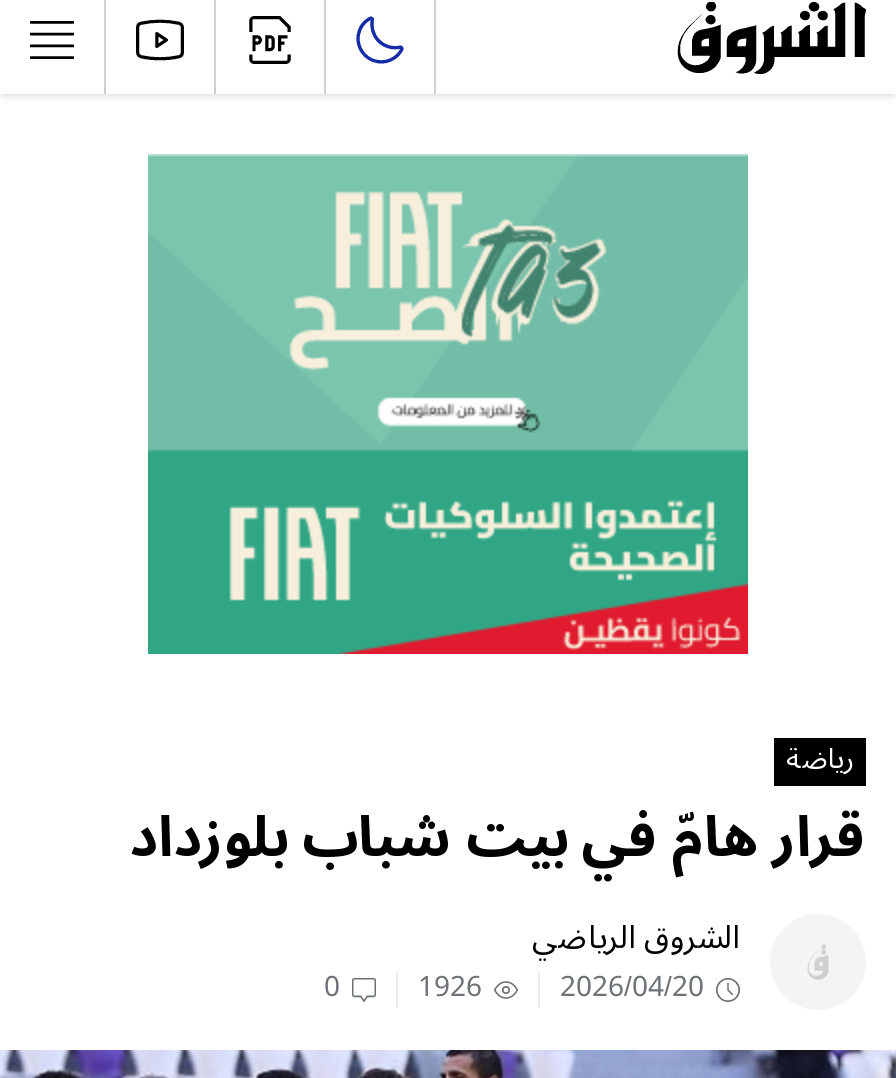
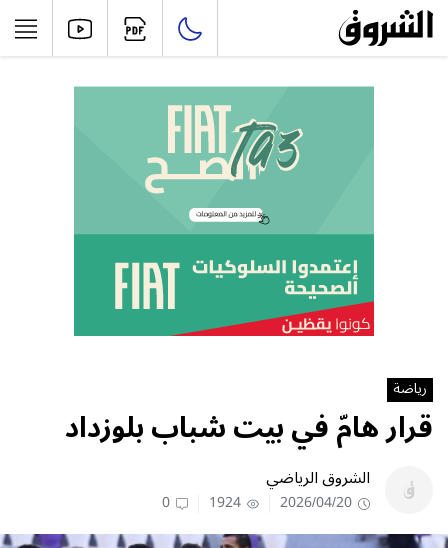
[324,958,704,1016] 0 1926 2026/04/20 -> [162,488,352,517] 0 1924 2026/04/20

